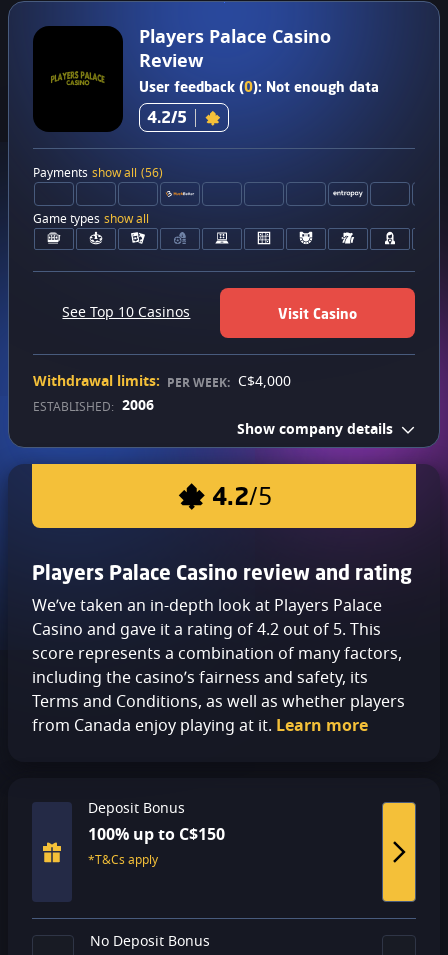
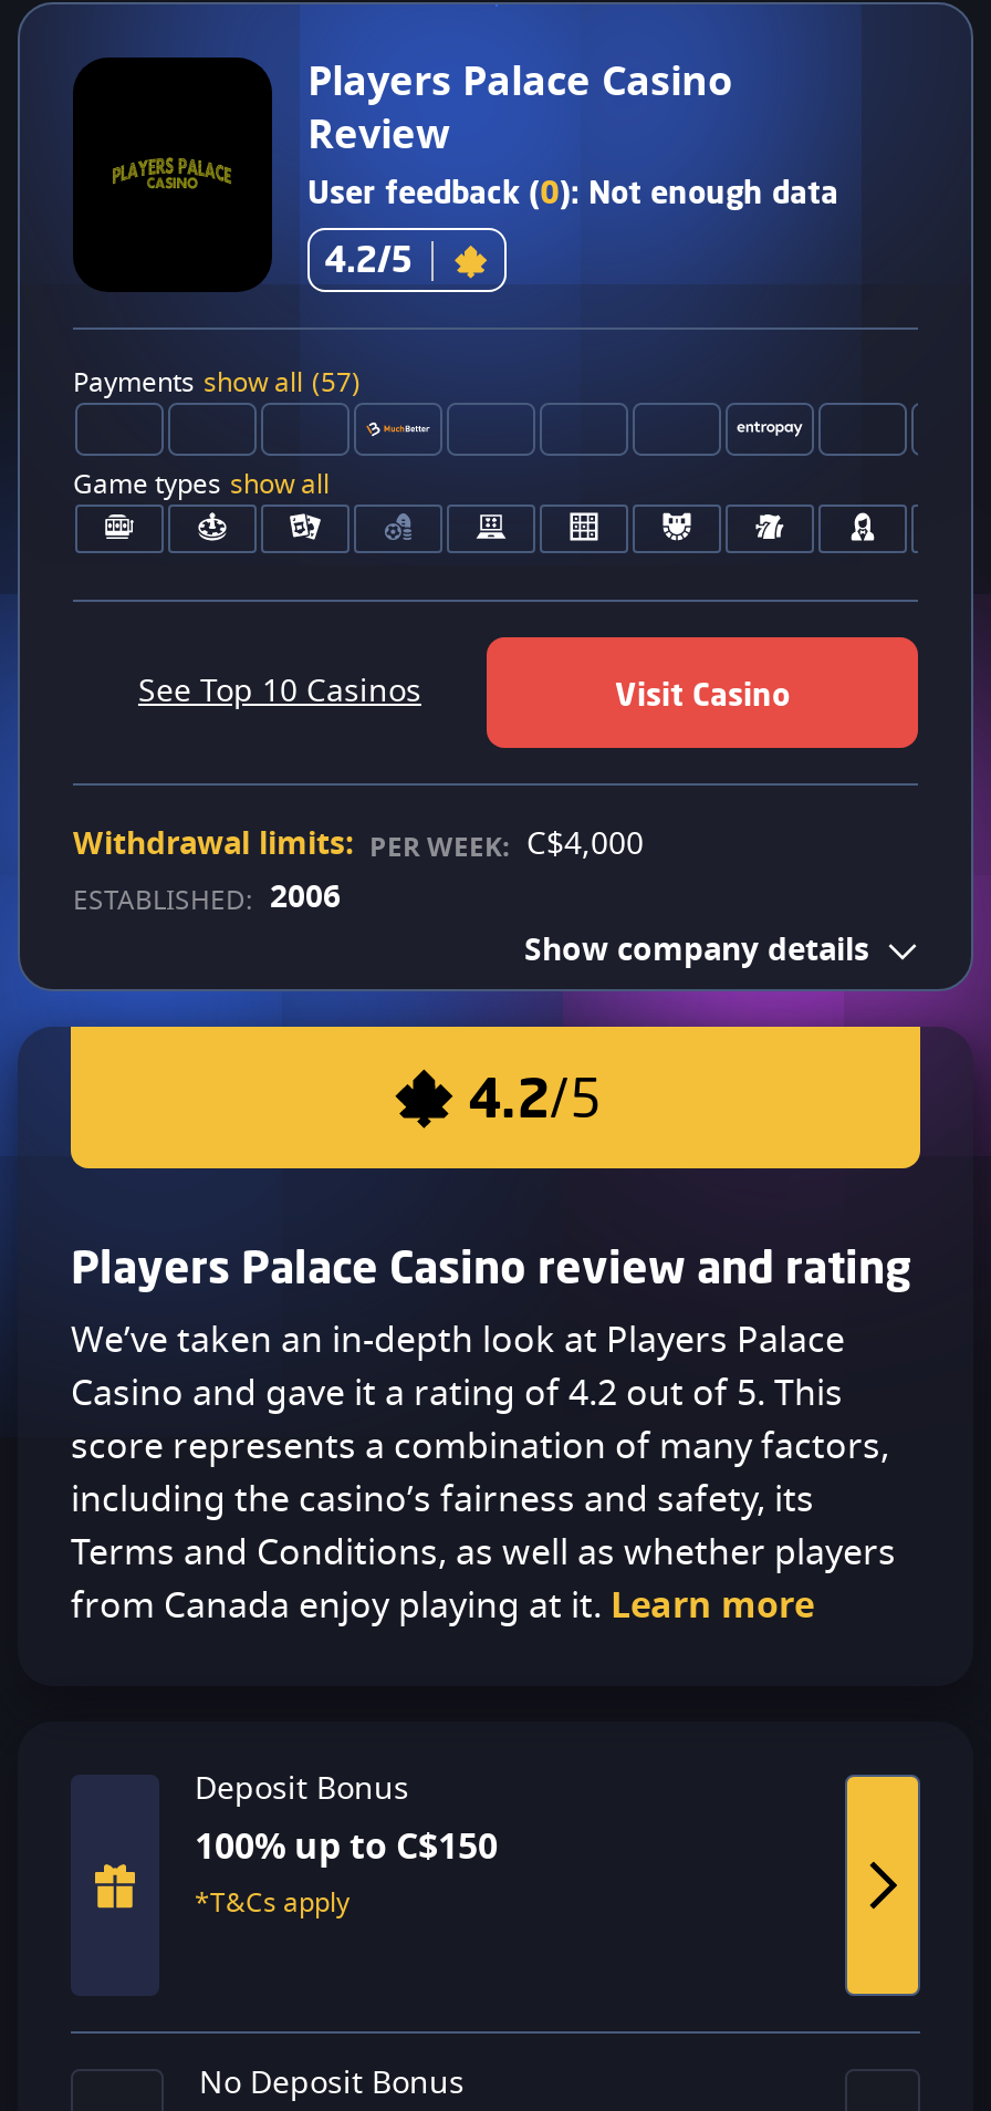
[33,167,163,179] Payments show all (56) -> [73,370,361,396] Payments show all (57)

